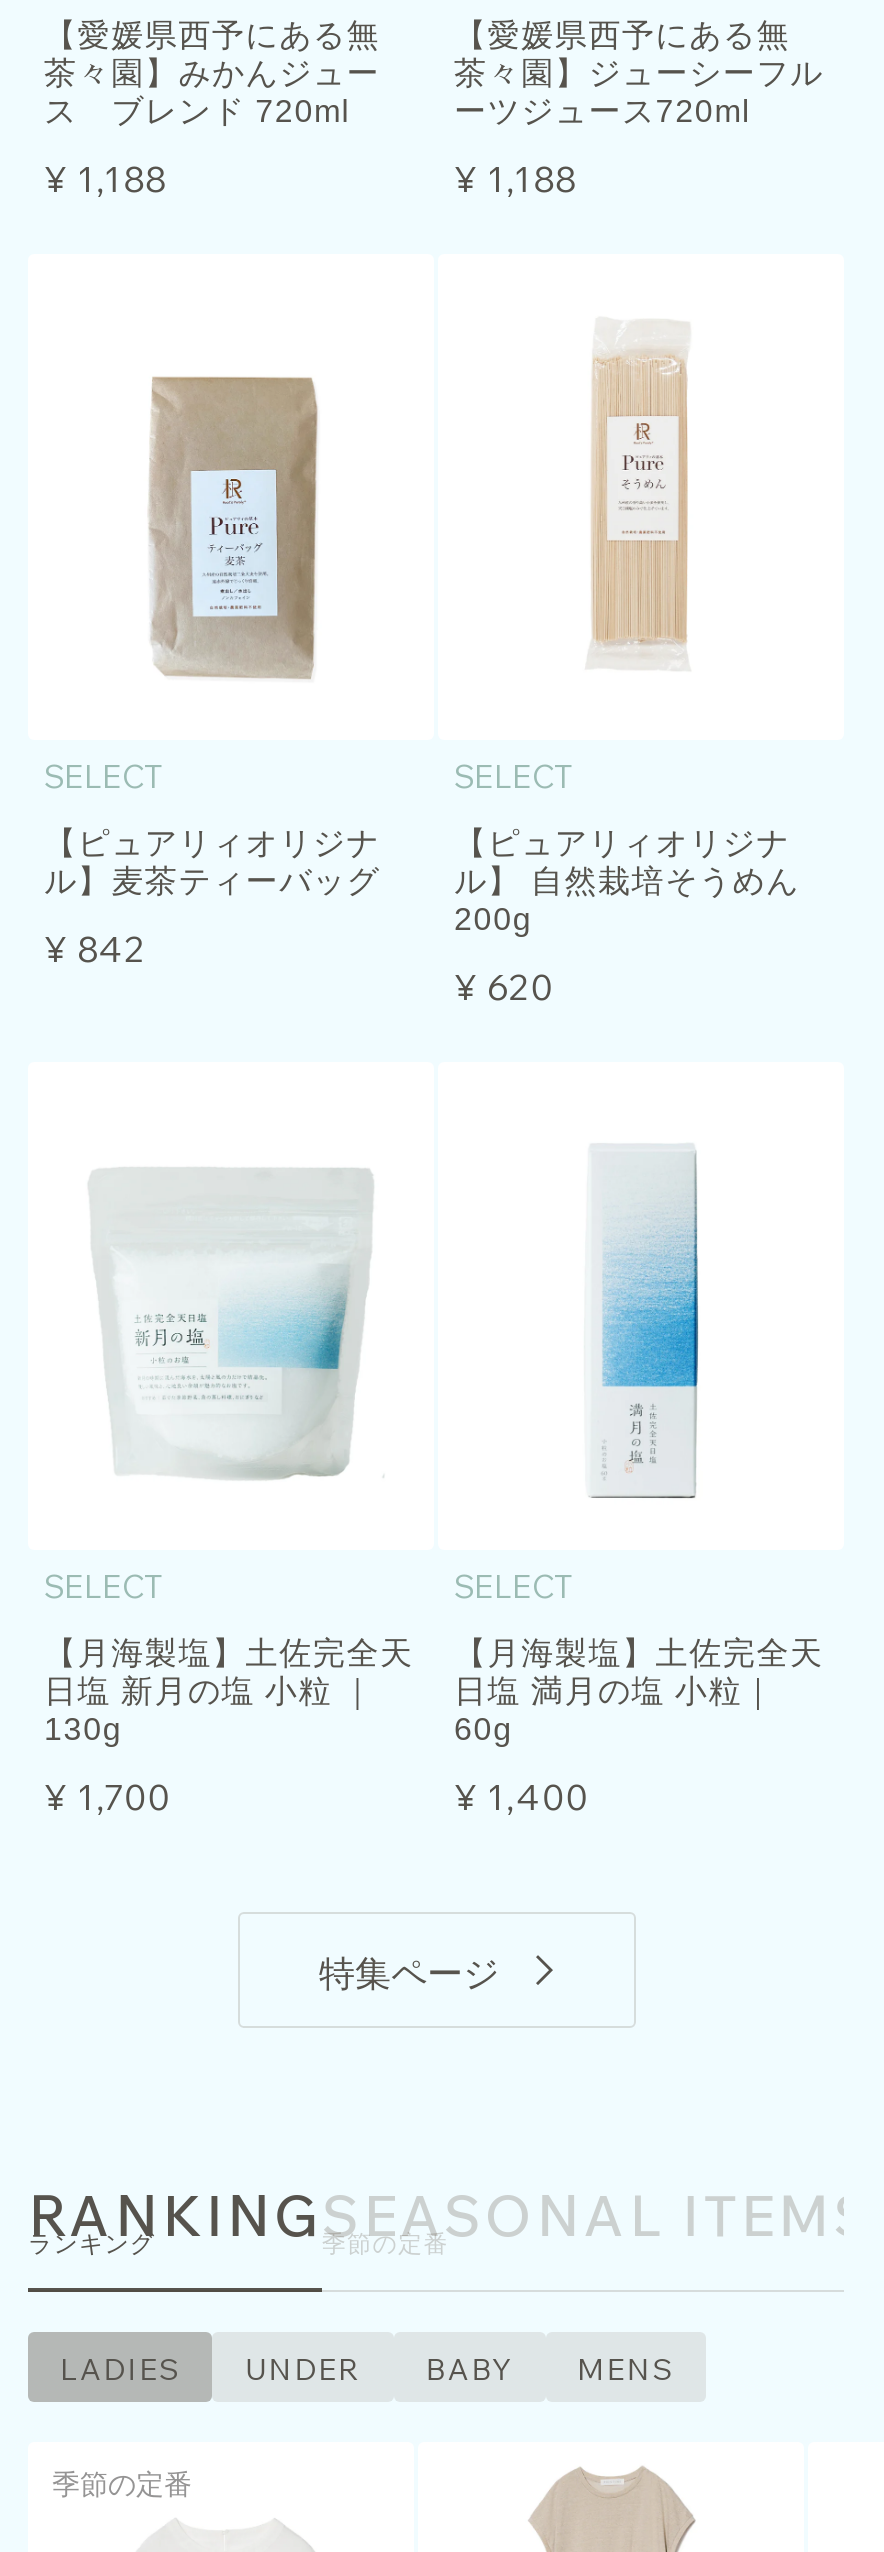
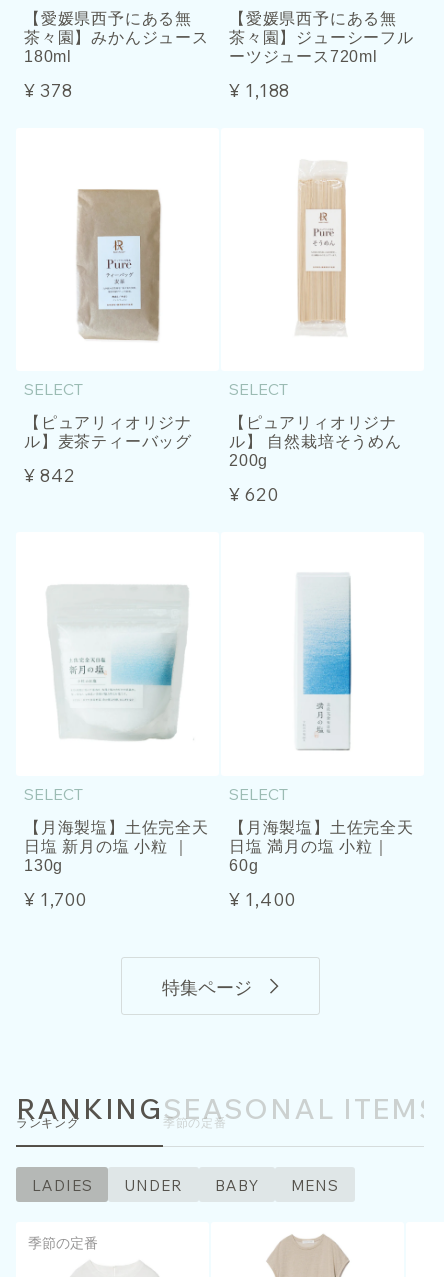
[44,55,380,127] 茶々園】みかんジュー | ス ブレンド 720ml -> [24,29,209,65] 茶々園】みかんジュース | 180ml
[44,155,166,201] ¥ 1,188 -> [24,79,73,102] ¥ 378

